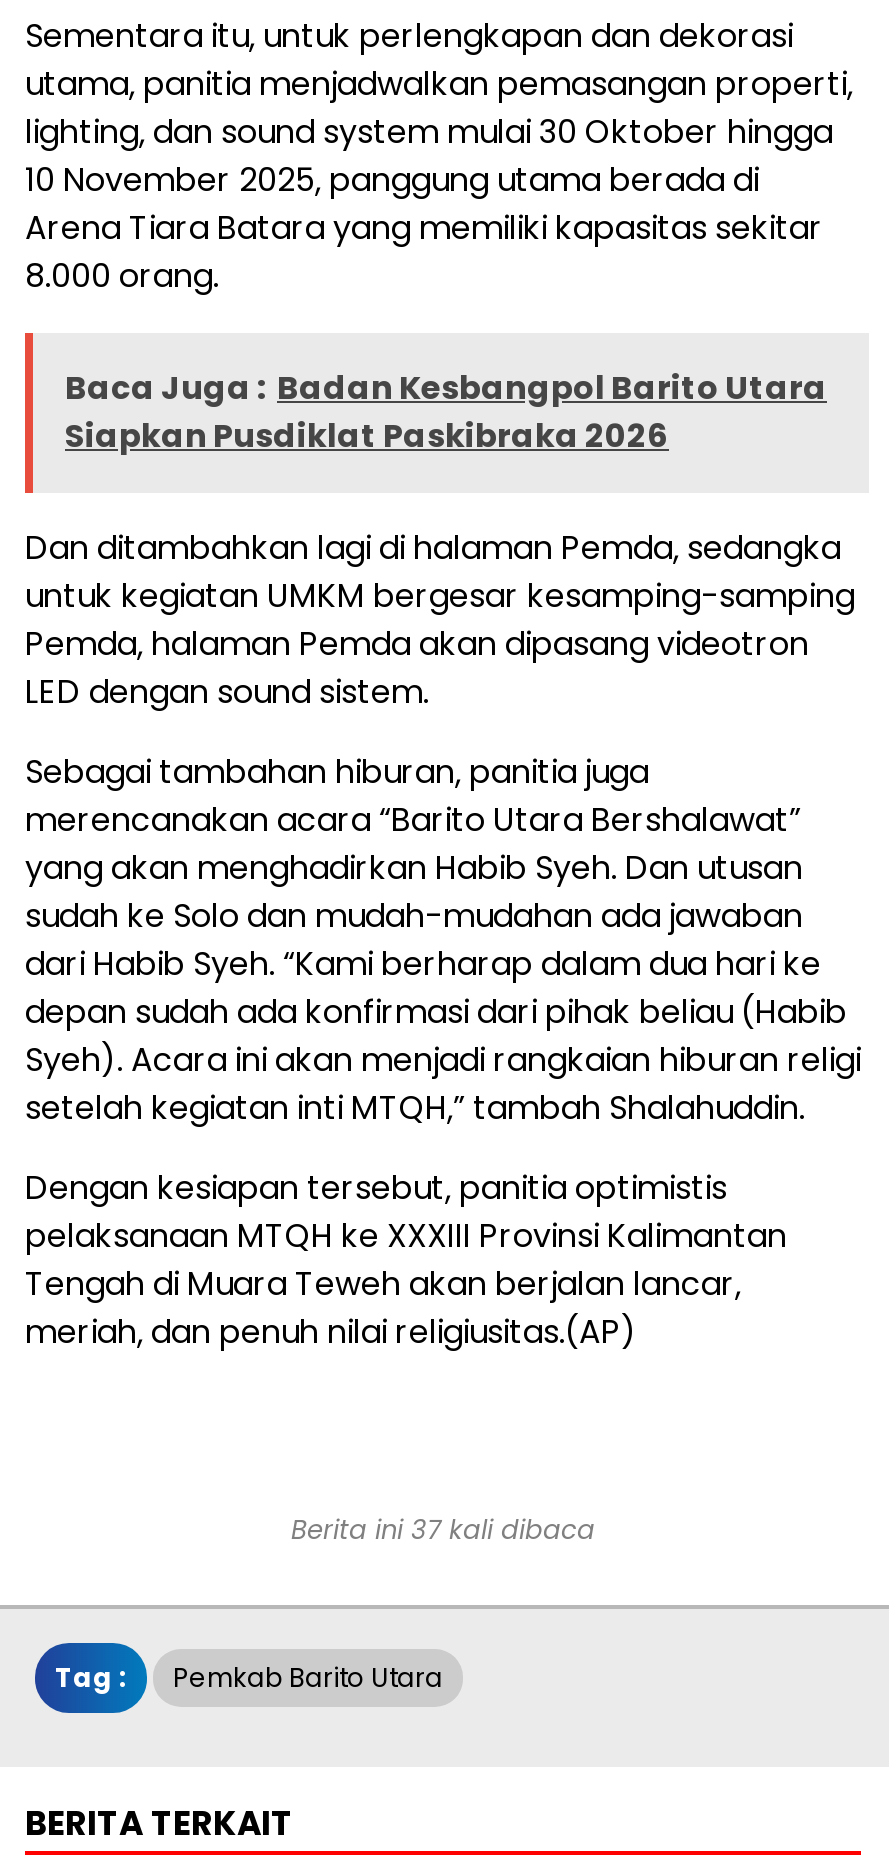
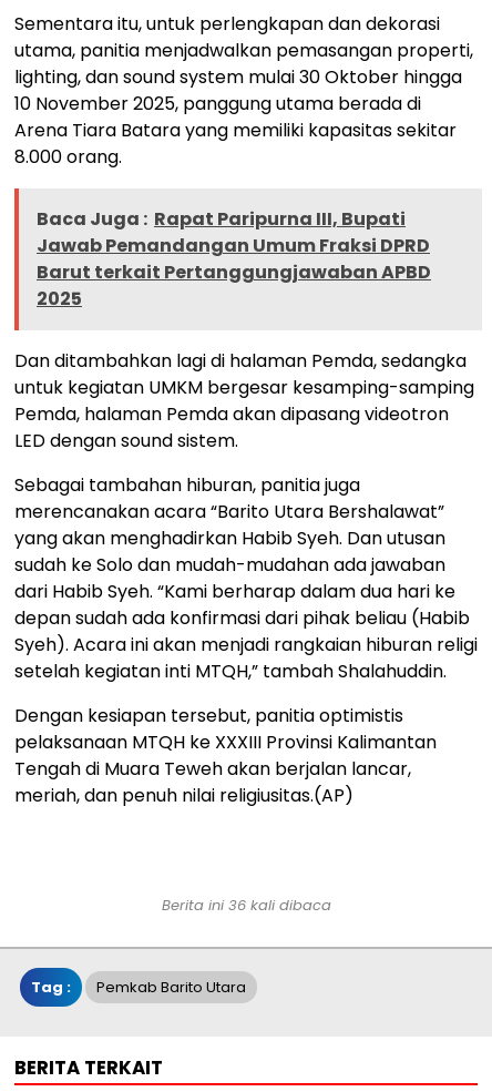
[65,366,827,460] Baca Juga : Badan Kesbangpol Barito Utara | Siapkan Pusdiklat Paskibraka 2026 -> [37,207,431,312] Baca Juga : Rapat Paripurna III, Bupati | Jawab Pemandangan Umum Fraksi DPRD | Barut terkait Pertanggungjawaban APBD | 2025
[291,1512,595,1550] Berita ini 37 kali dibaca -> [161,895,331,916] Berita ini 36 kali dibaca

